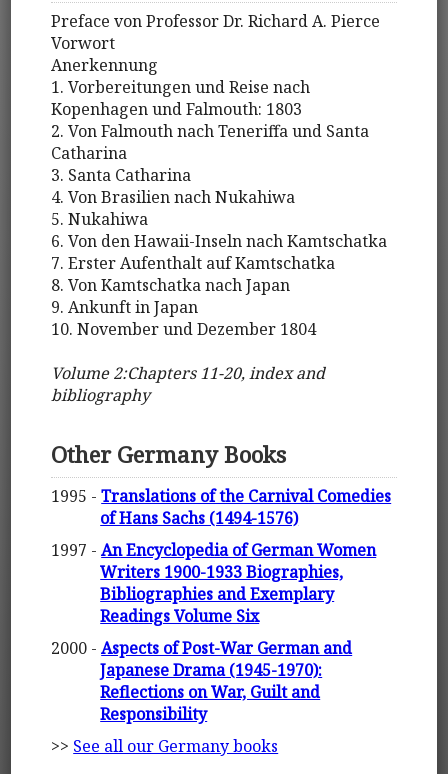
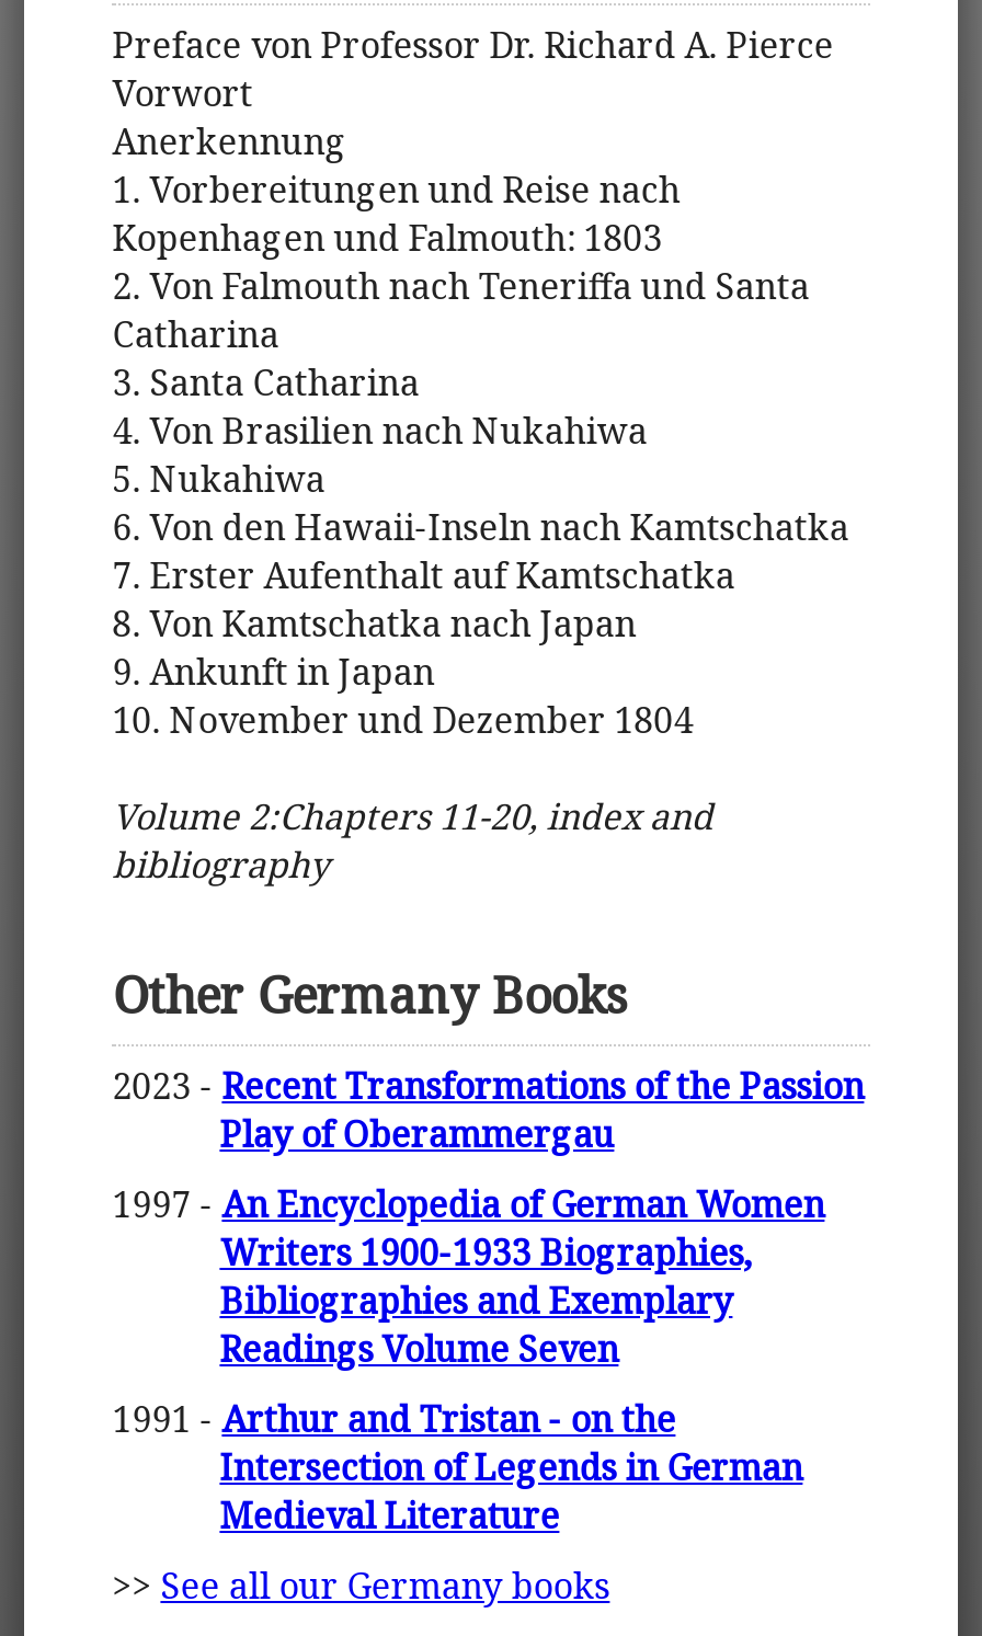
[51,485,391,529] 1995 - Translations of the Carnival Comedies | of Hans Sachs (1494-1576) -> [112,1061,864,1158] 2023 - Recent Transformations of the Passion | Play of Oberammergau
[100,605,259,627] Readings Volume Six -> [220,1324,619,1372] Readings Volume Seven
[51,637,352,725] 2000 - Aspects of Post-War German and | Japanese Drama (1945-1970): | Reflections on War, Guilt and | Responsibility -> [112,1394,803,1539] 1991 - Arthur and Tristan - on the | Intersection of Legends in German | Medieval Literature

